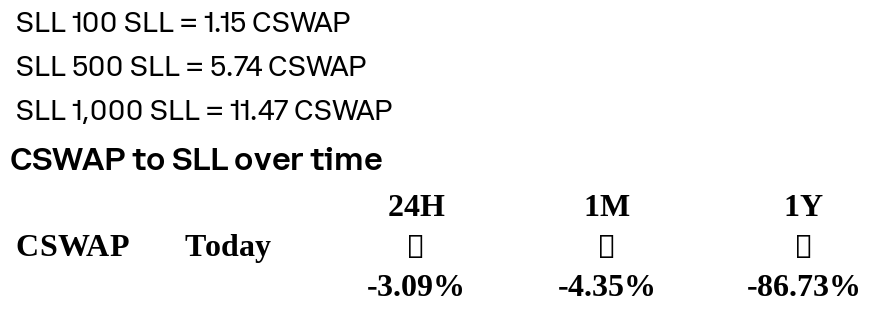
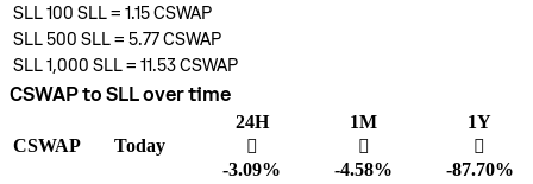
[16,49,366,85] SLL 500 SLL = 5.74 CSWAP -> [13,29,221,50] SLL 500 SLL = 5.77 CSWAP
[16,93,392,129] SLL 1,000 SLL = 11.47 CSWAP -> [13,55,238,76] SLL 1,000 SLL = 11.53 CSWAP
[558,269,656,303] -4.35% -> [334,159,393,180] -4.58%
[747,269,861,303] -86.73% -> [446,159,513,180] -87.70%

